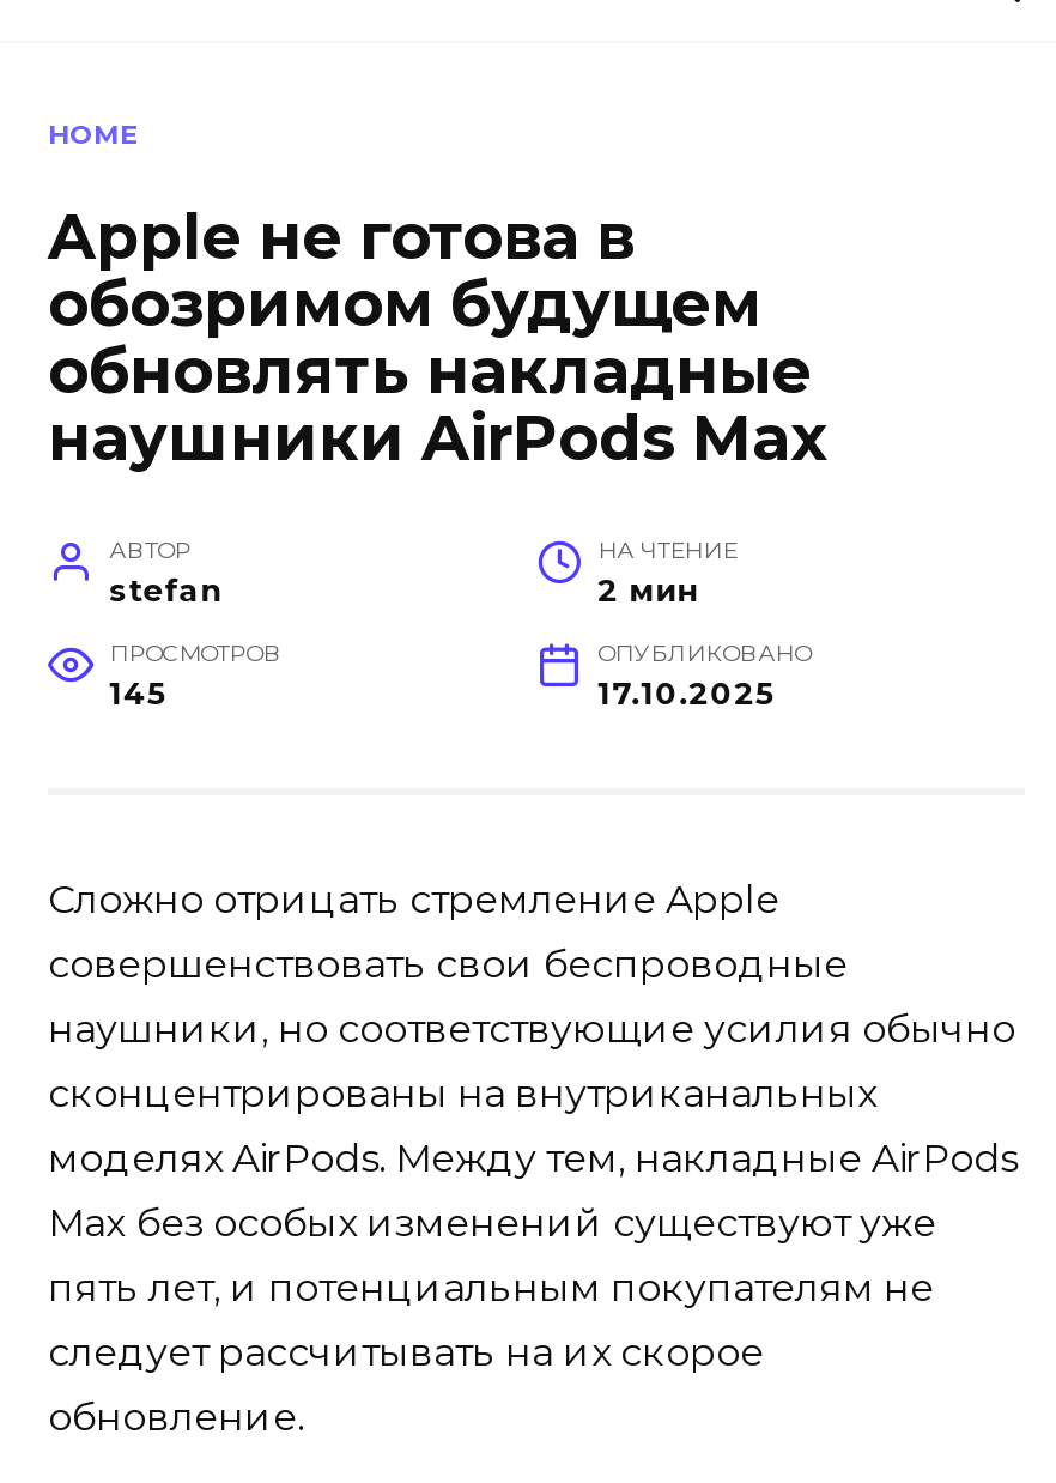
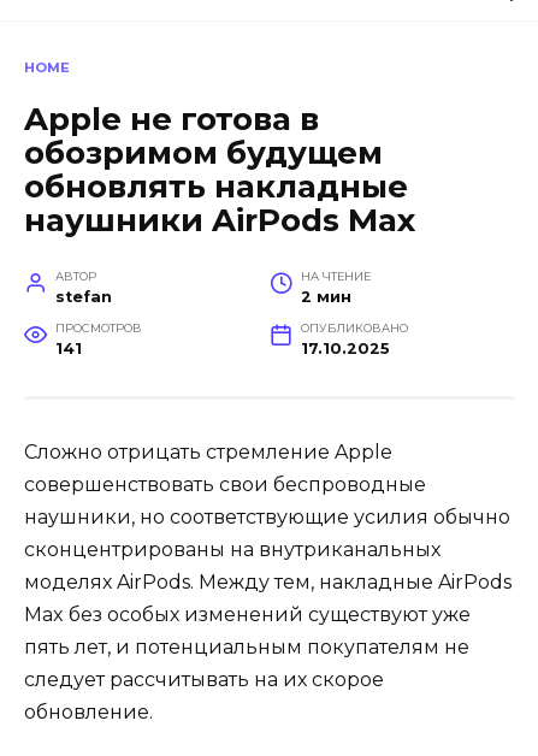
[109,675,167,711] 145 -> [55,339,81,357] 141

